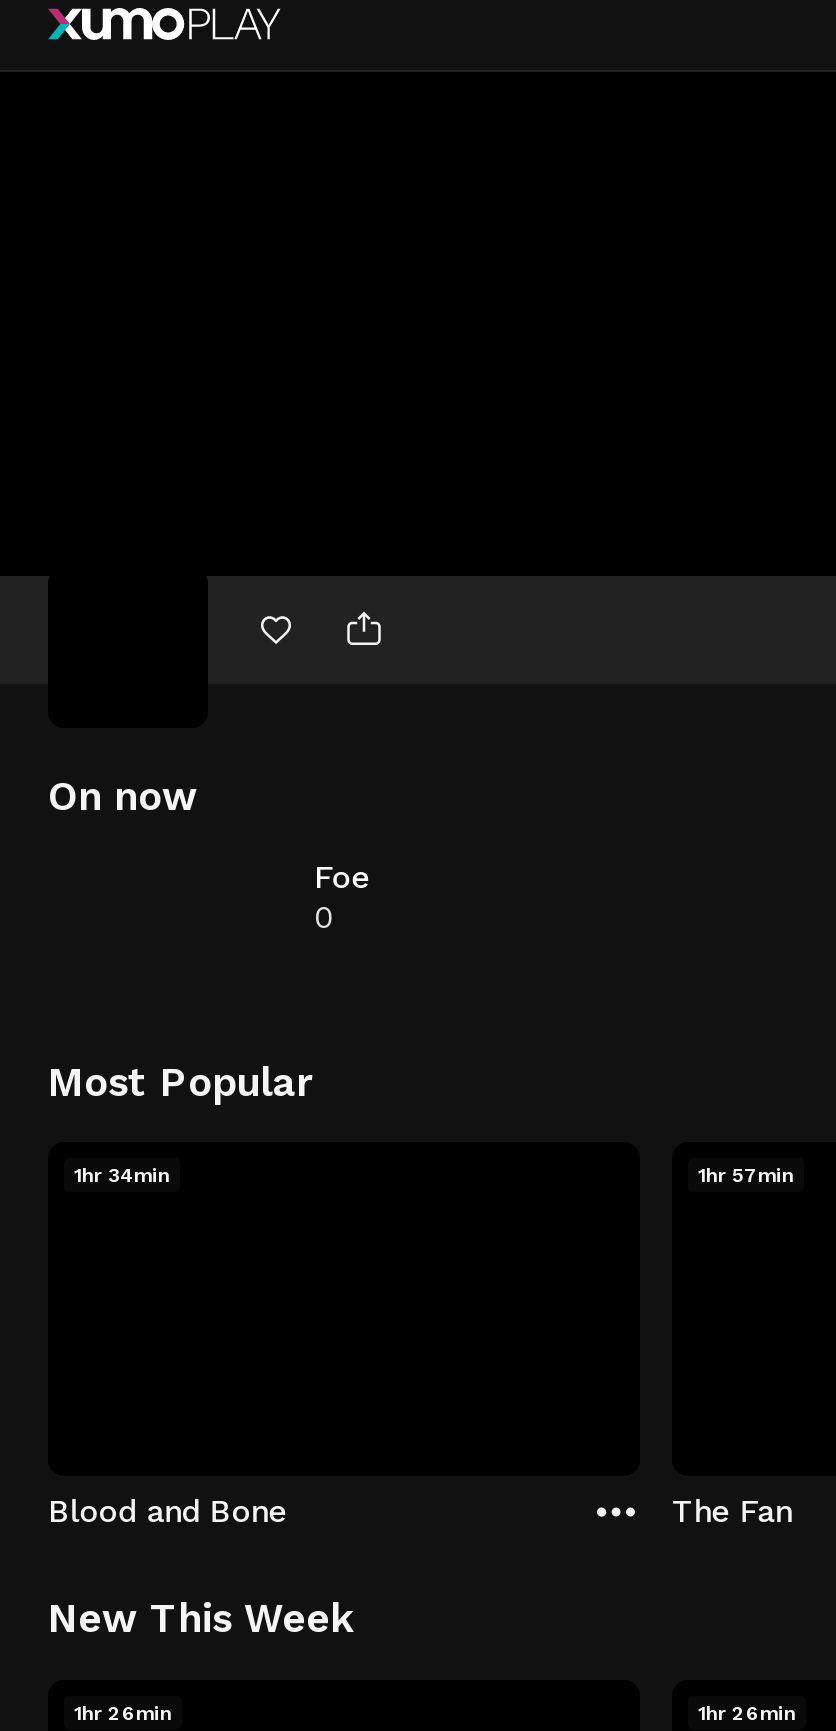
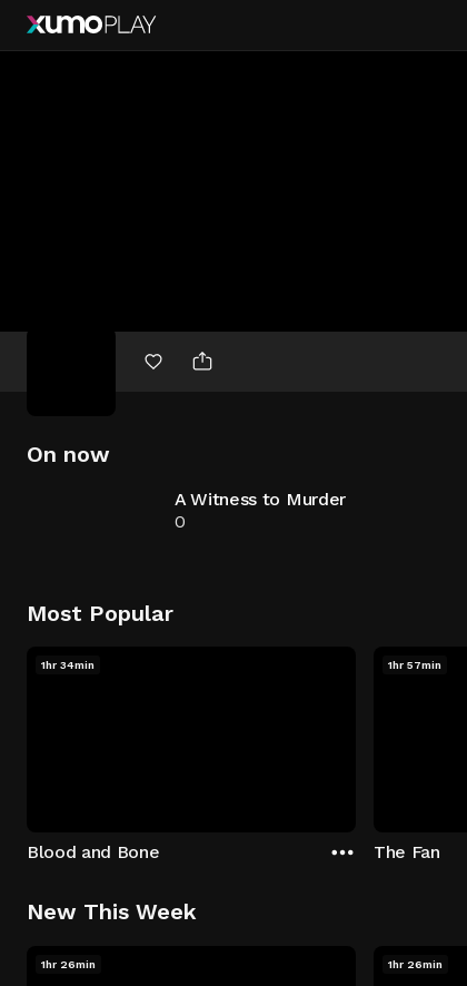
[314,858,370,896] Foe -> [175,489,346,510] A Witness to Murder

